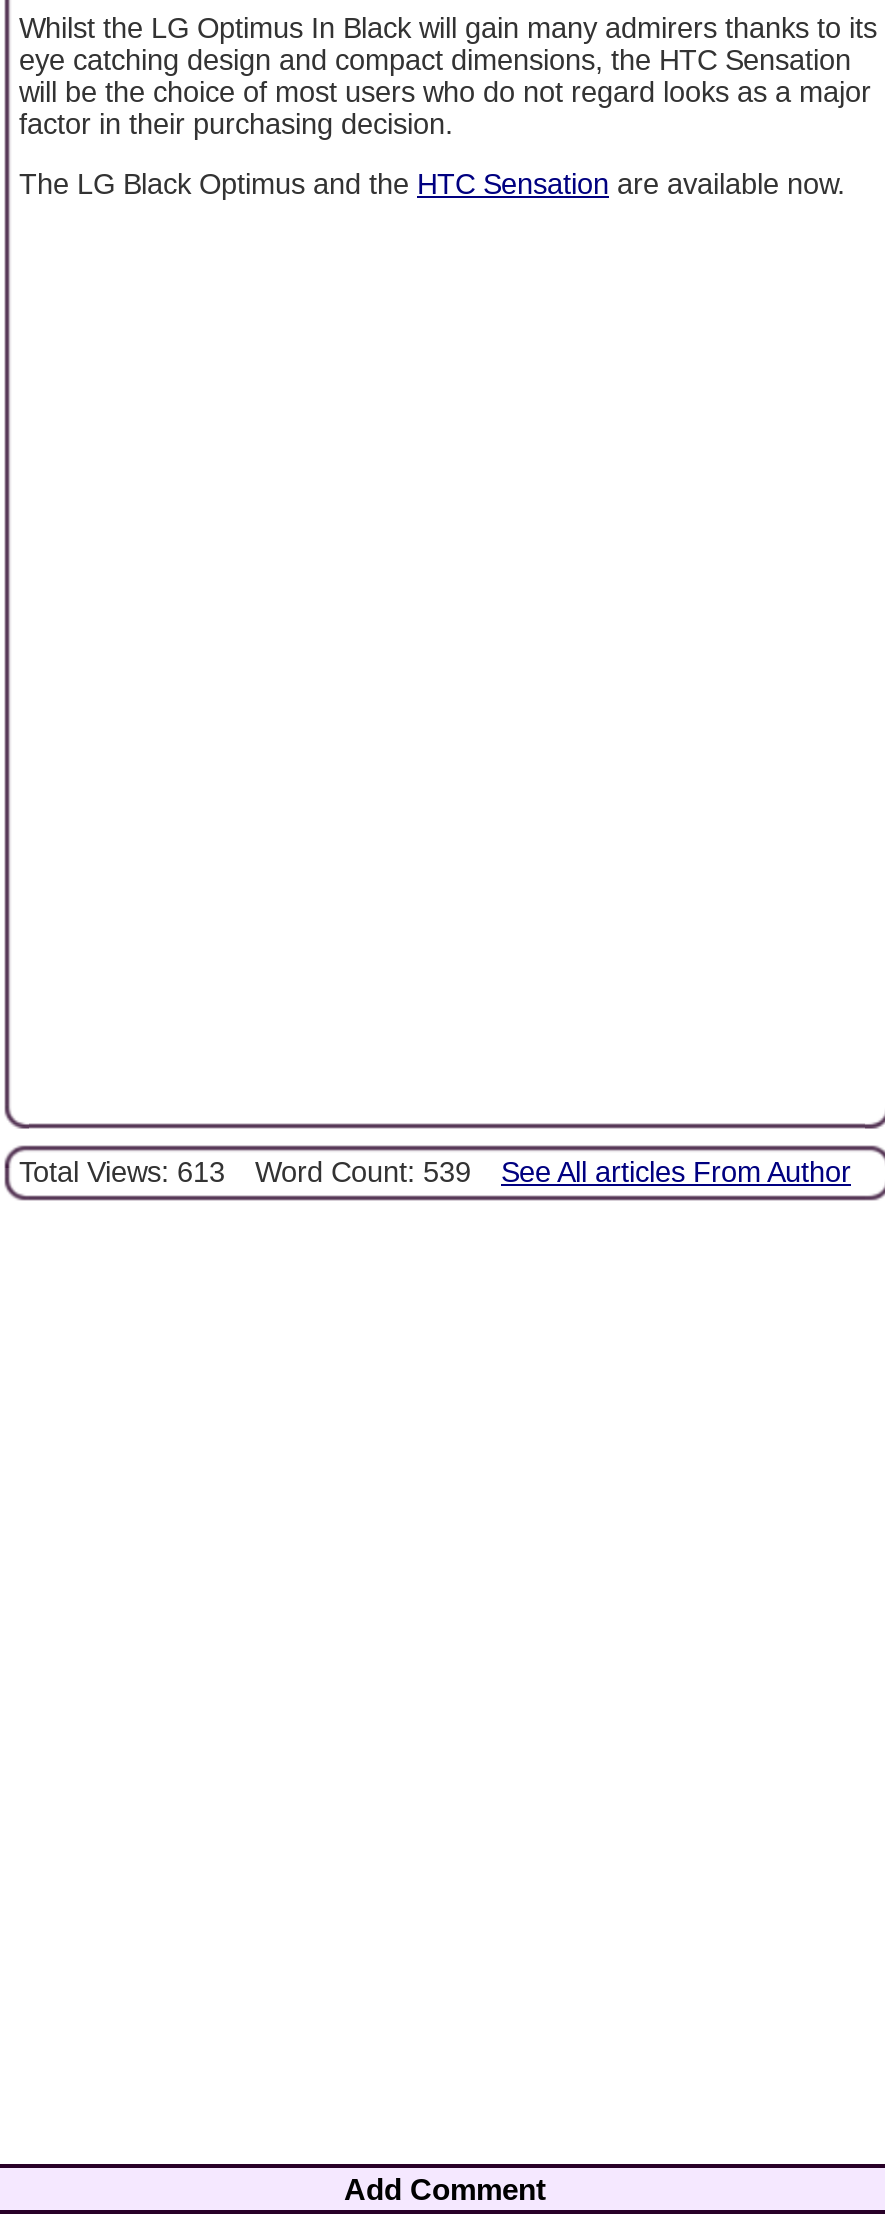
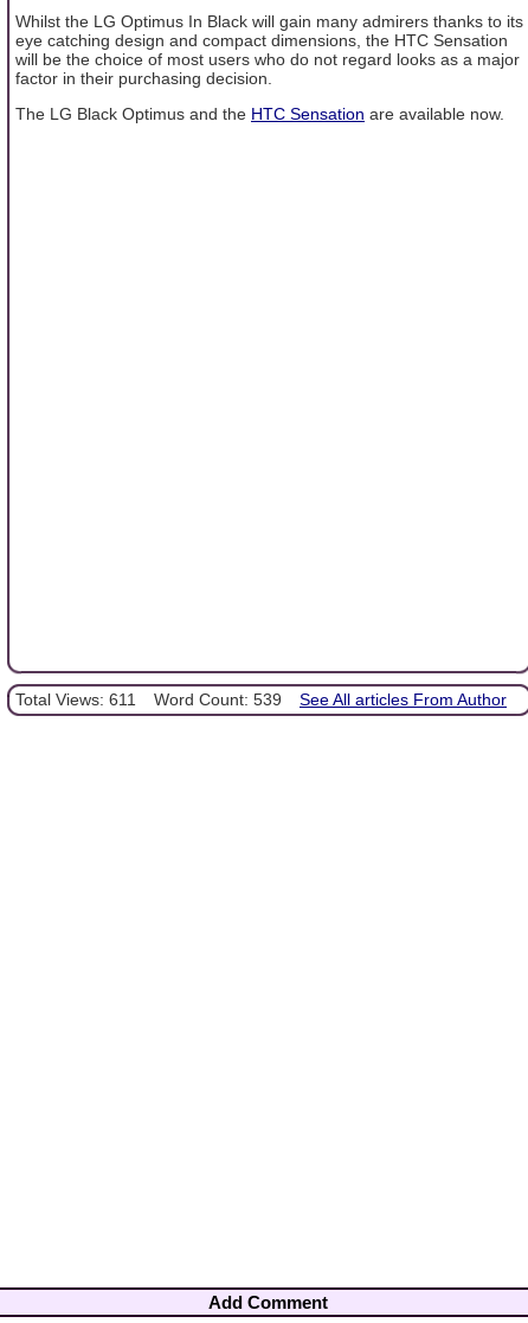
[19,1155,851,1187] Total Views: 613 Word Count: 539 See All articles From Author -> [15,690,507,709] Total Views: 611 Word Count: 539 See All articles From Author

